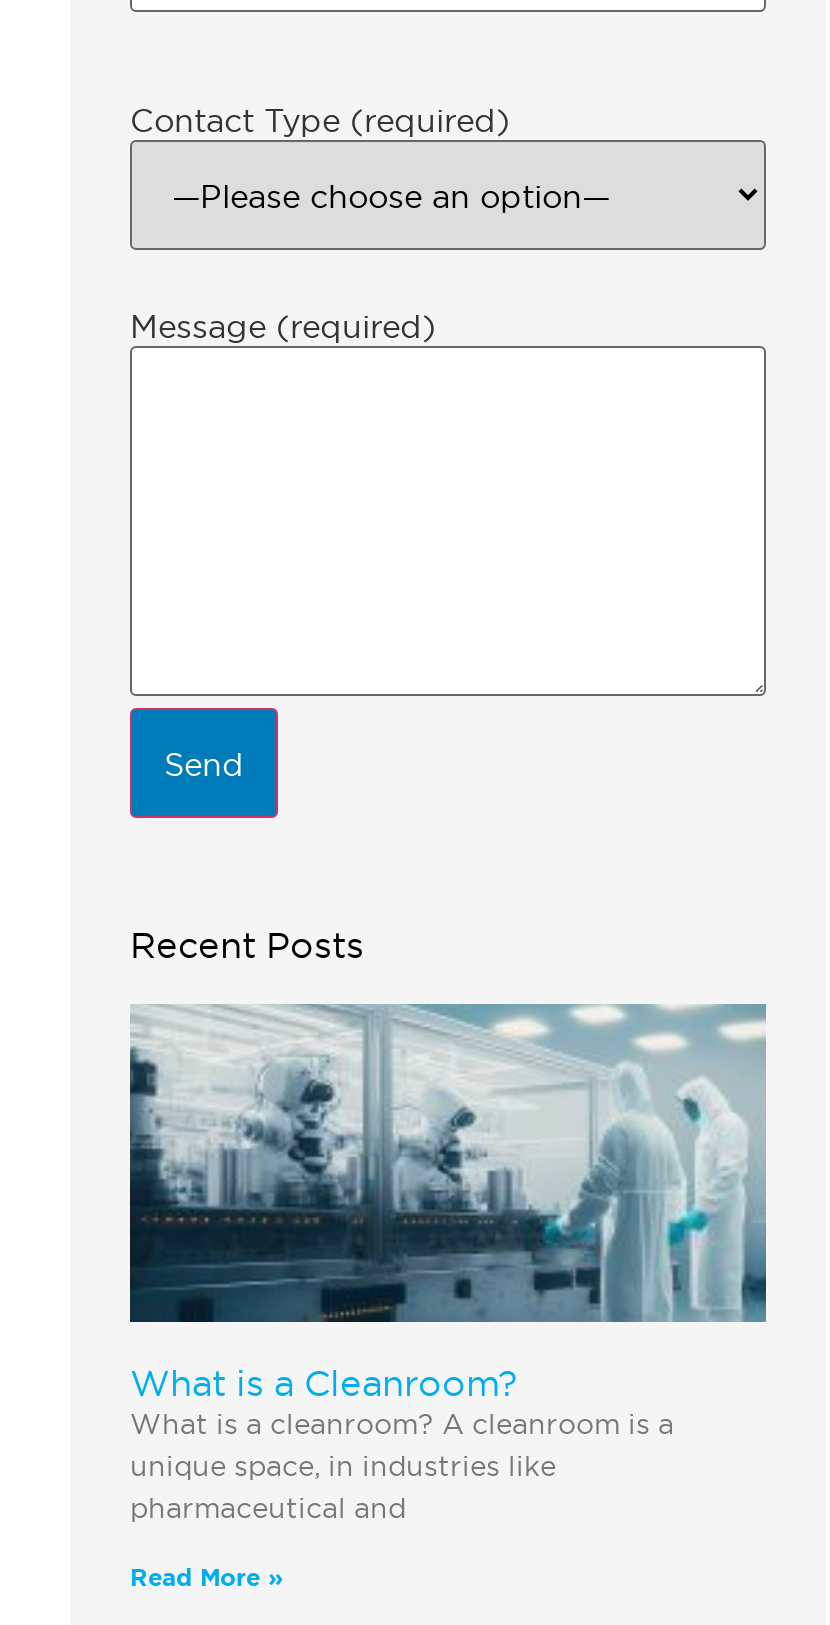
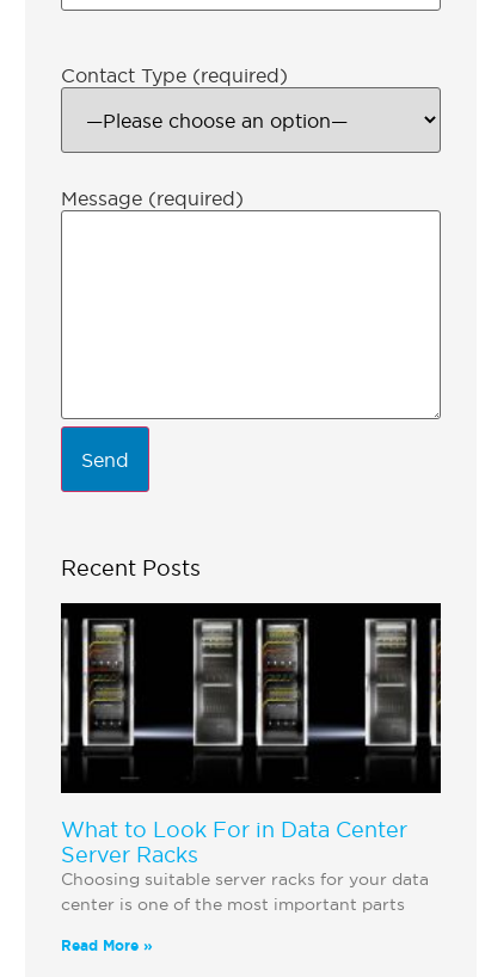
[128,1004,768,1523] [image] | What is a Cleanroom? | What is a cleanroom? A cleanroom is a | unique space, in industries like | pharmaceutical and -> [60,602,442,913] [image] | What to Look For in Data Center | Server Racks | Choosing suitable server racks for your data | center is one of the most important parts

